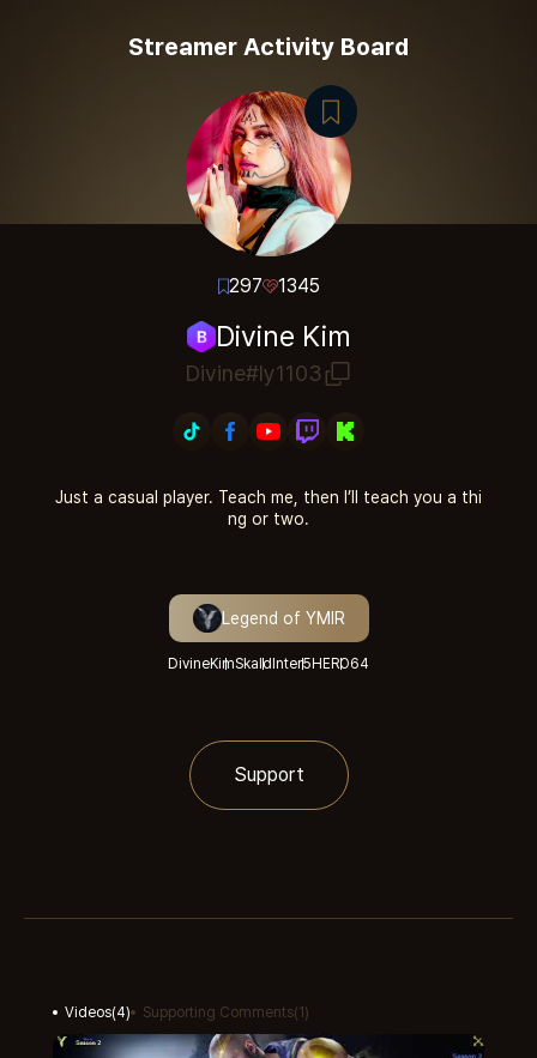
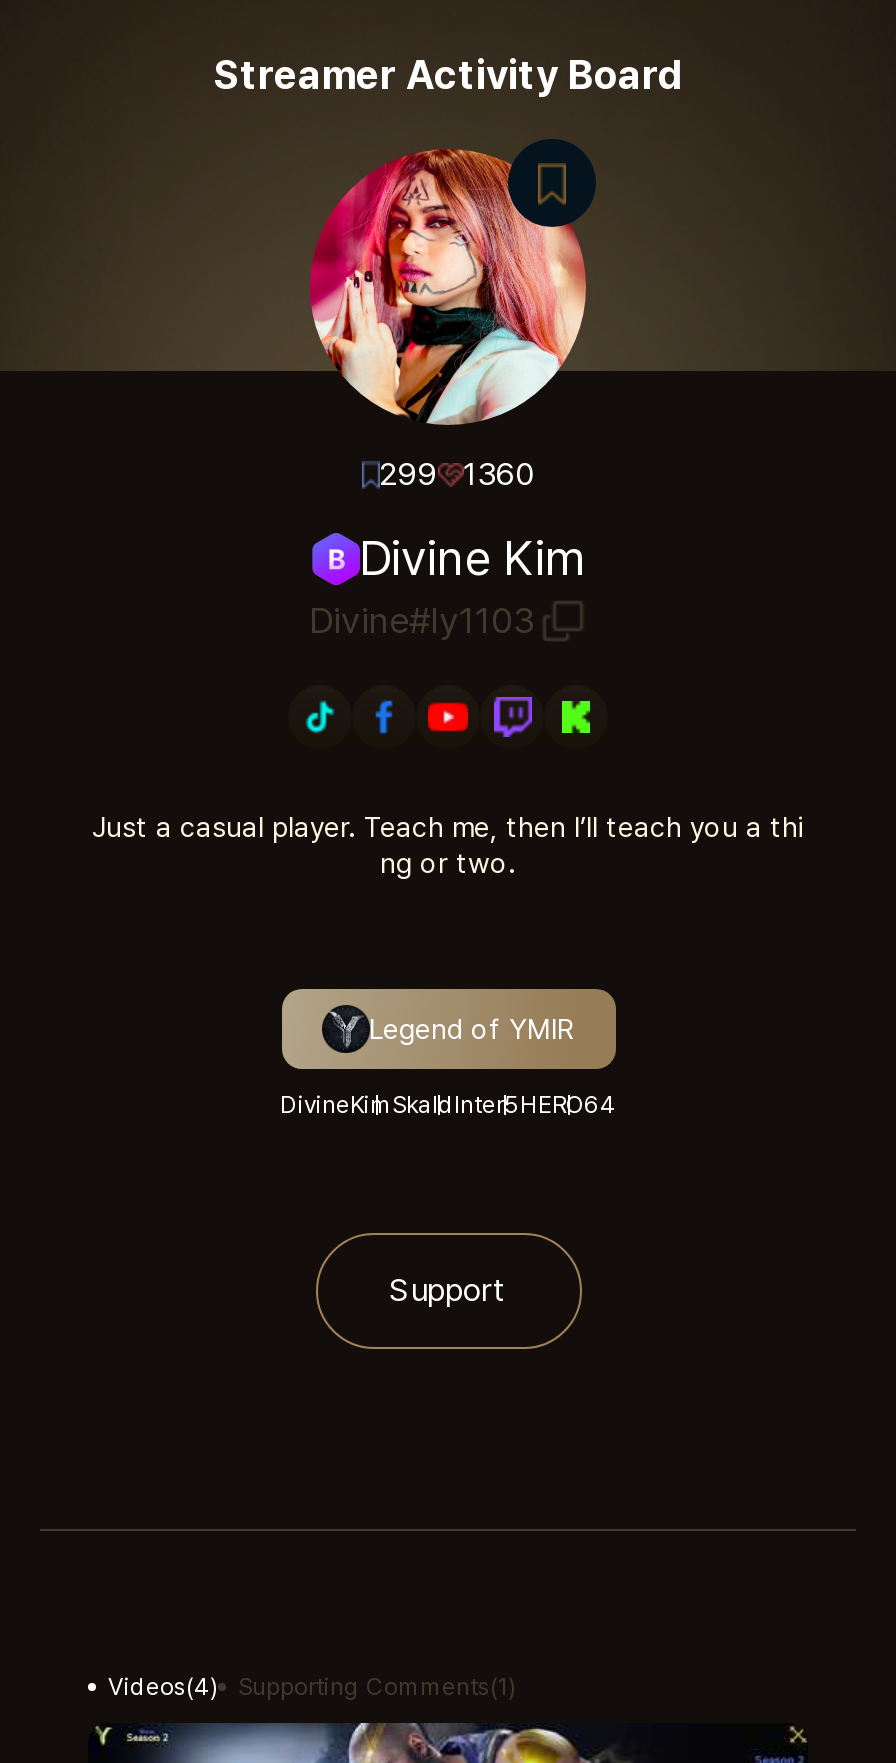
[228,274,262,297] 297 -> [379,455,437,493] 299
[277,274,319,297] 1345 -> [463,455,535,493] 1360

